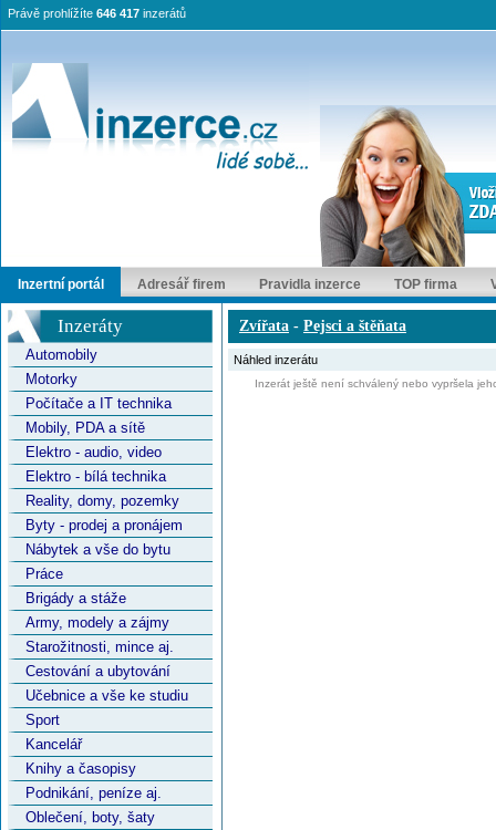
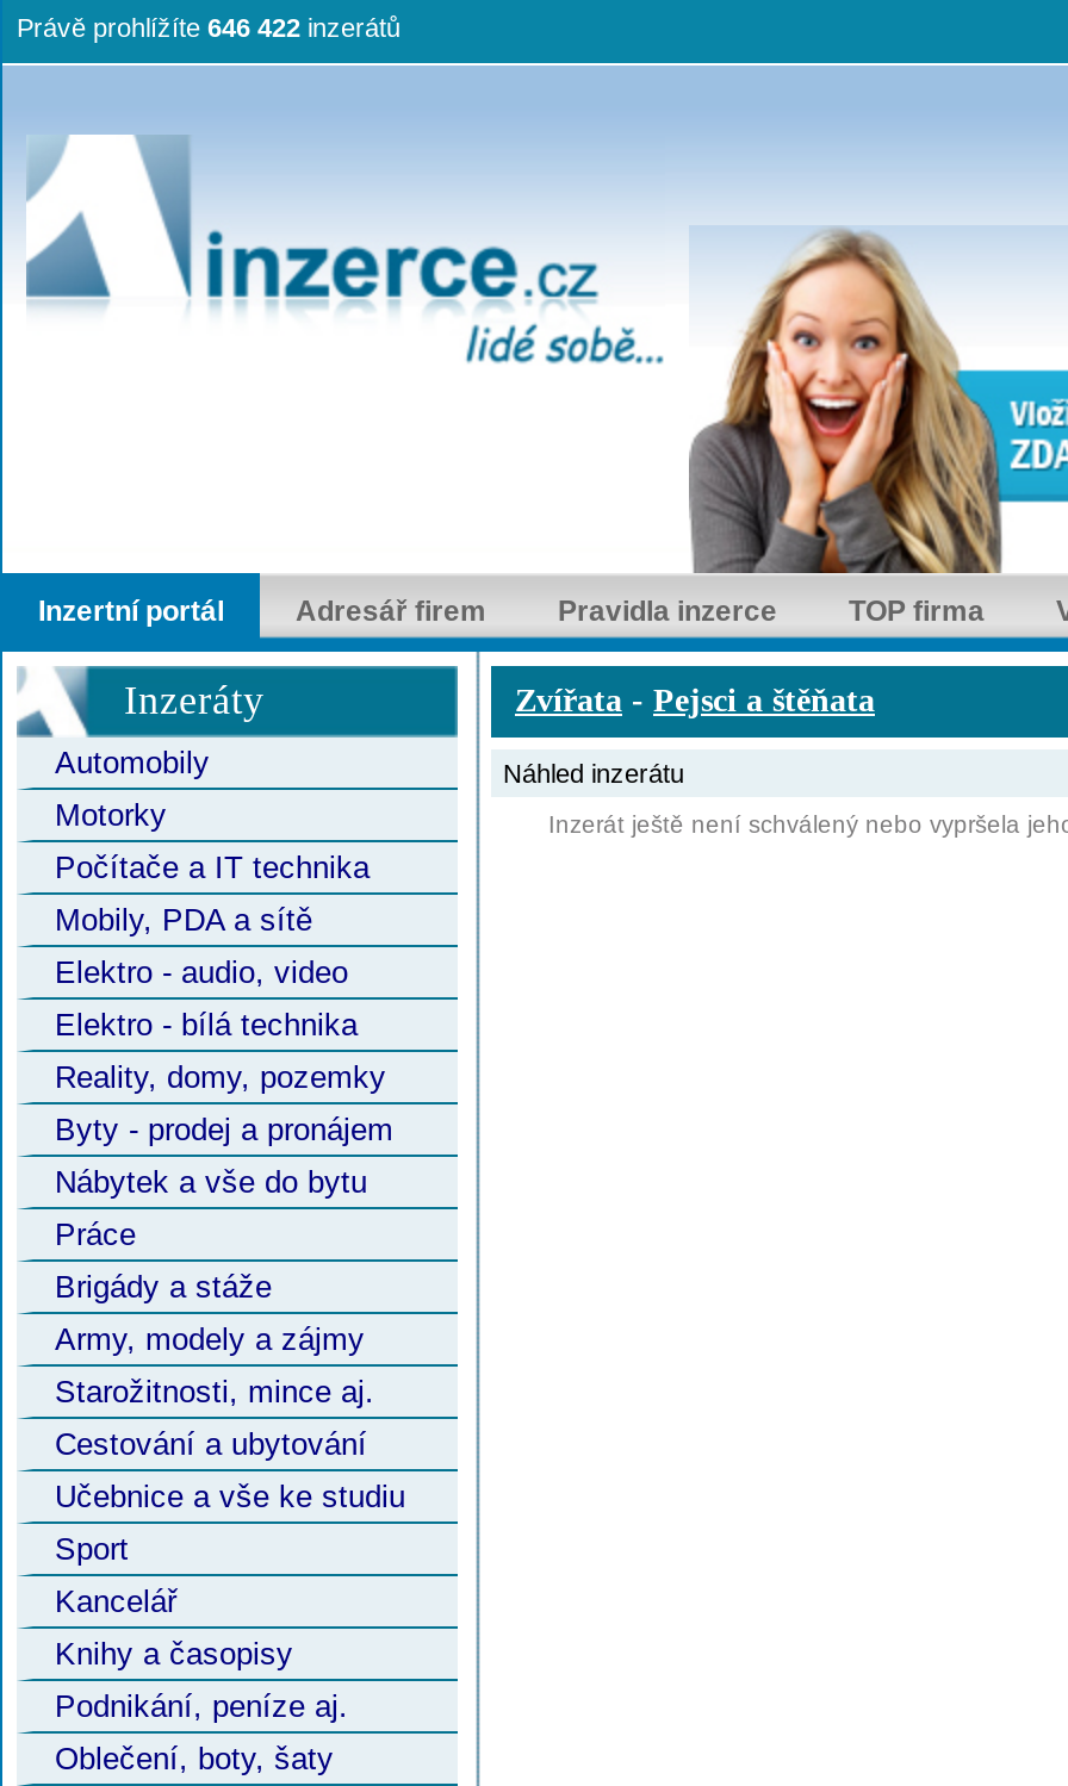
[8,7,186,20] Právě prohlížíte 646 417 inzerátů -> [17,13,401,42] Právě prohlížíte 646 422 inzerátů

